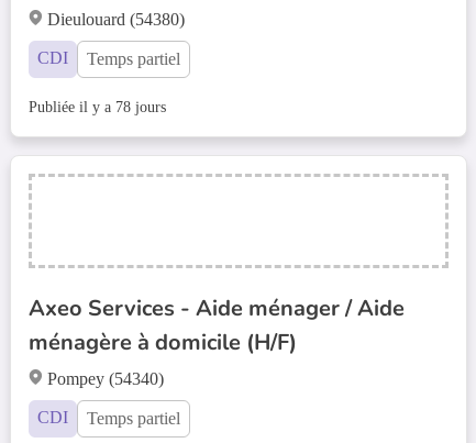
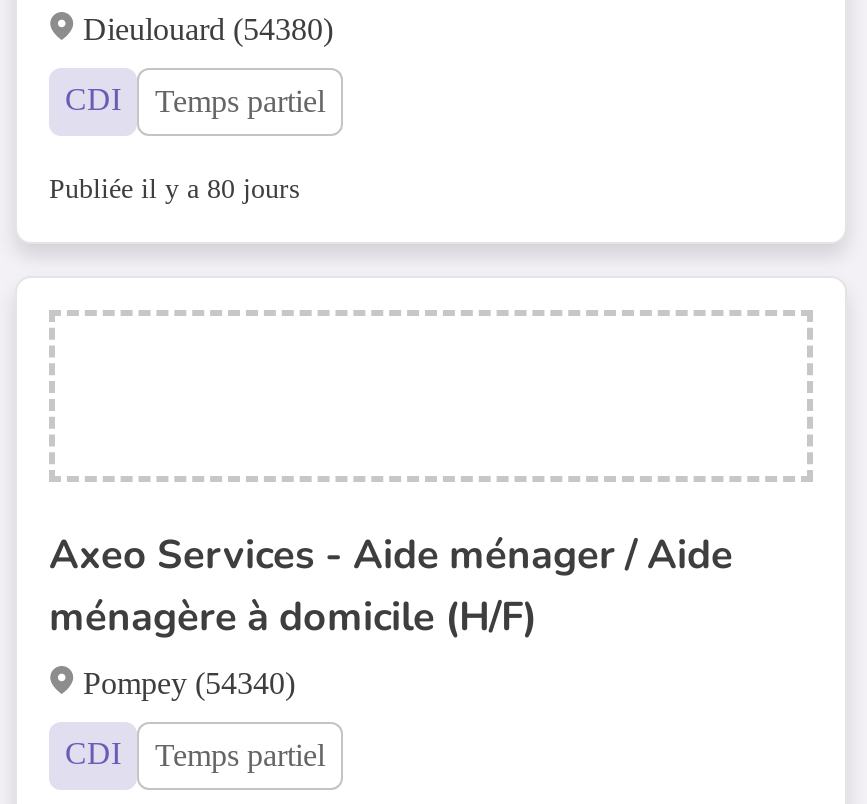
[29,99,166,115] Publiée il y a 78 jours -> [49,174,299,204] Publiée il y a 80 jours

